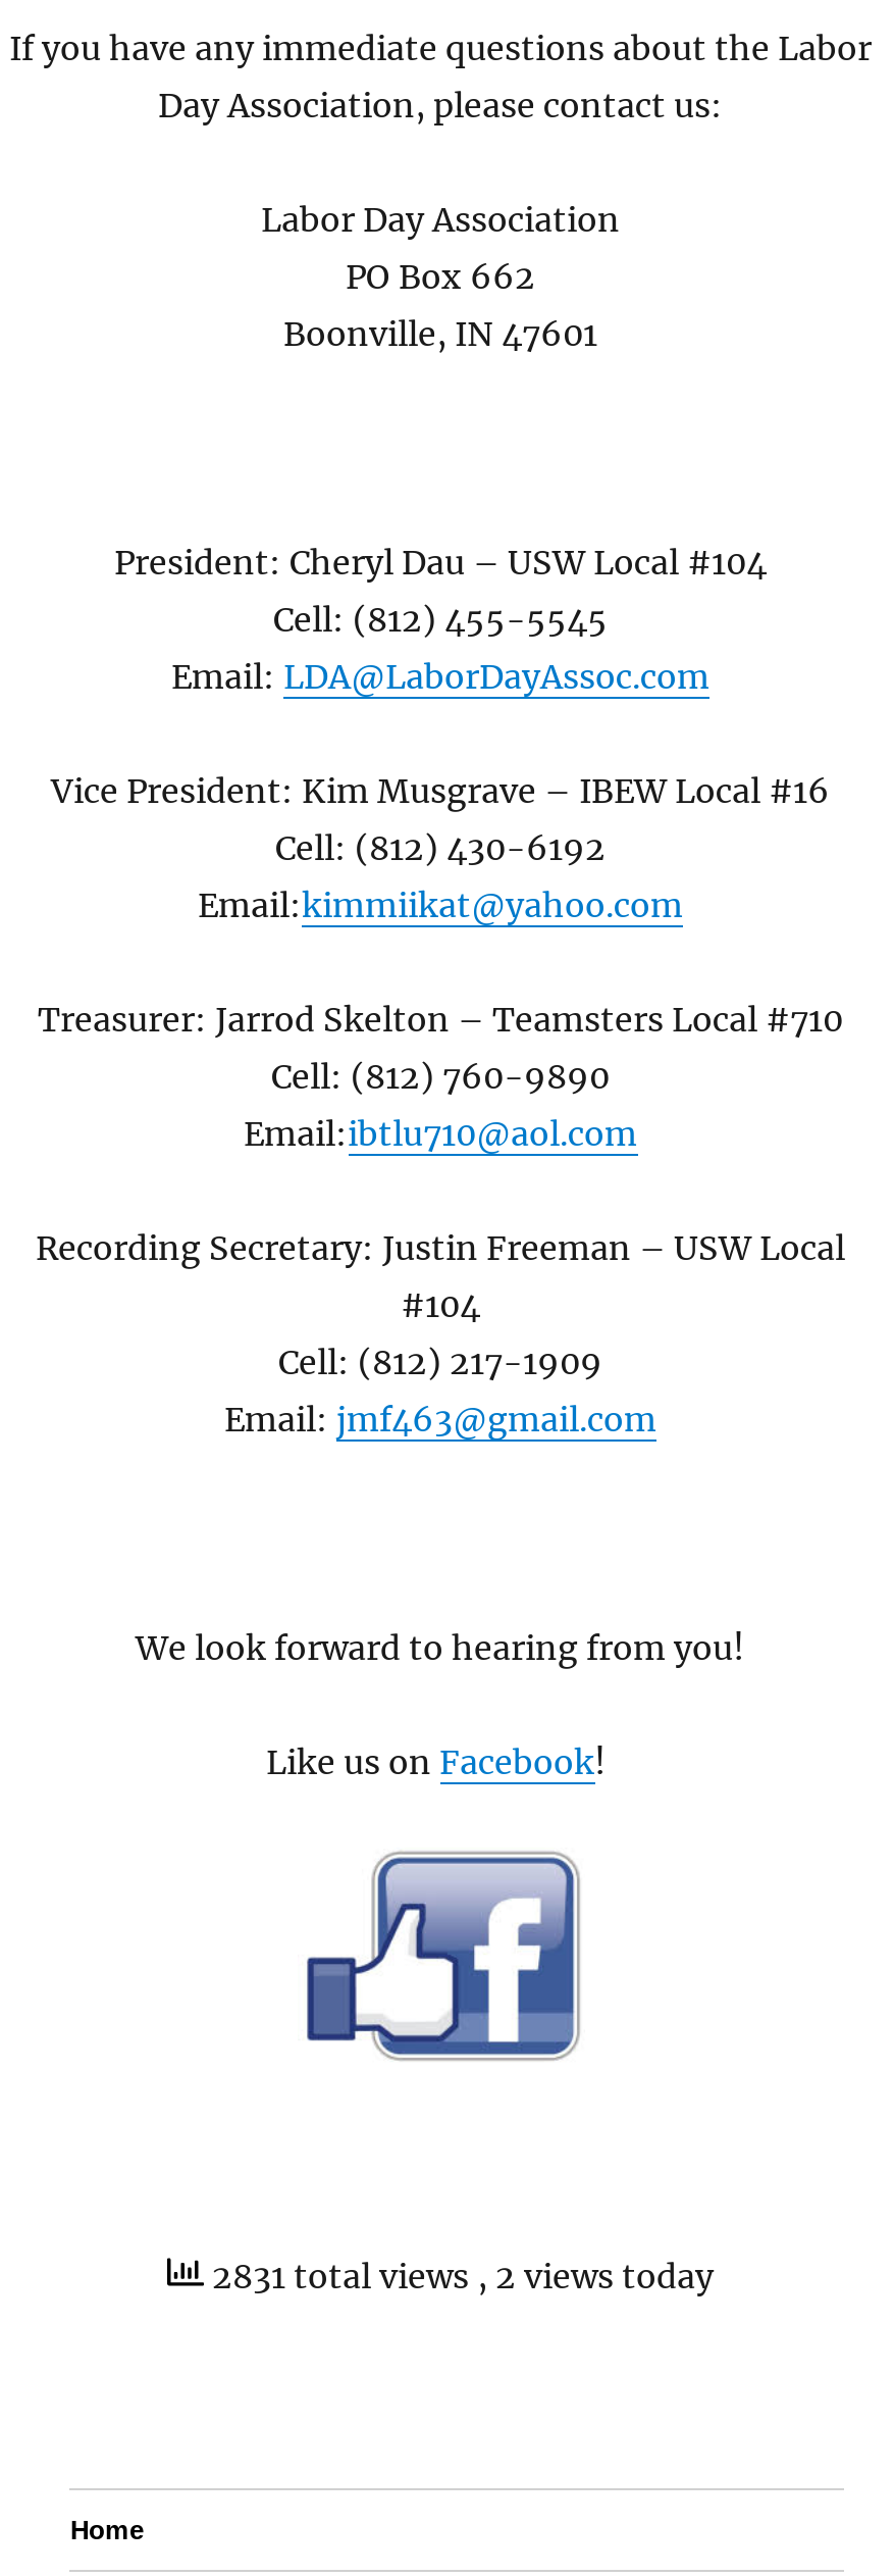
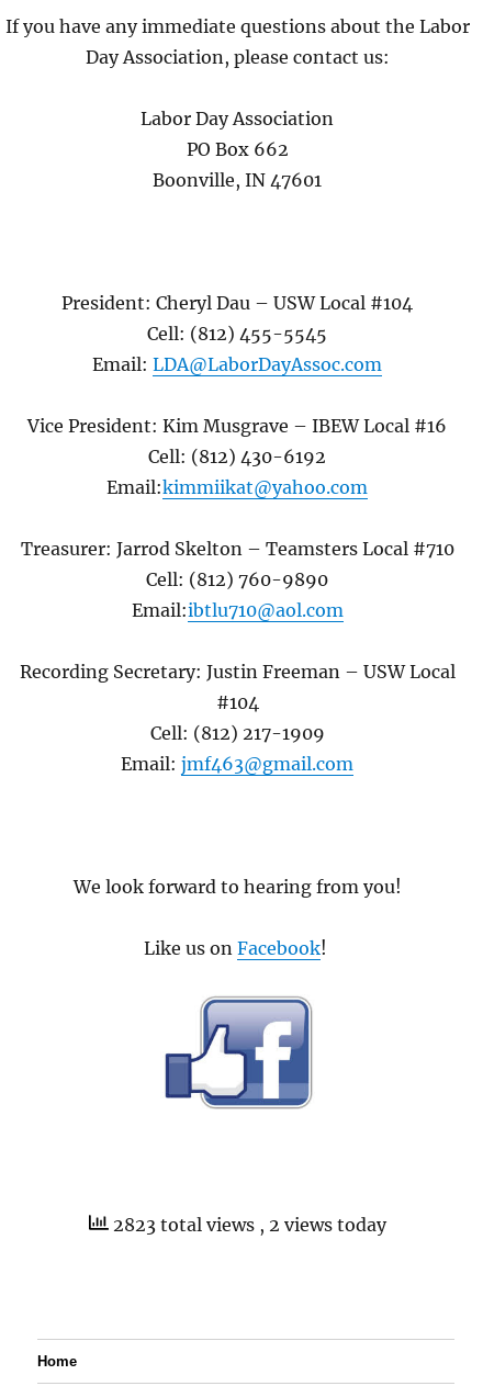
[204,2255,714,2296] 2831 total views, 2 views today -> [108,1214,386,1236] 2823 total views, 2 views today

